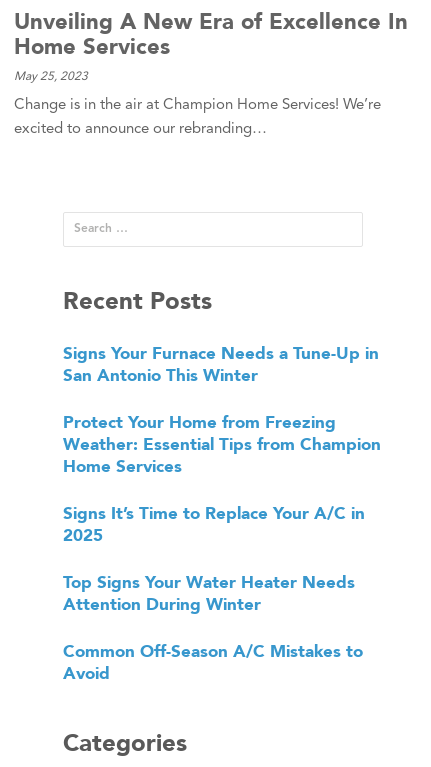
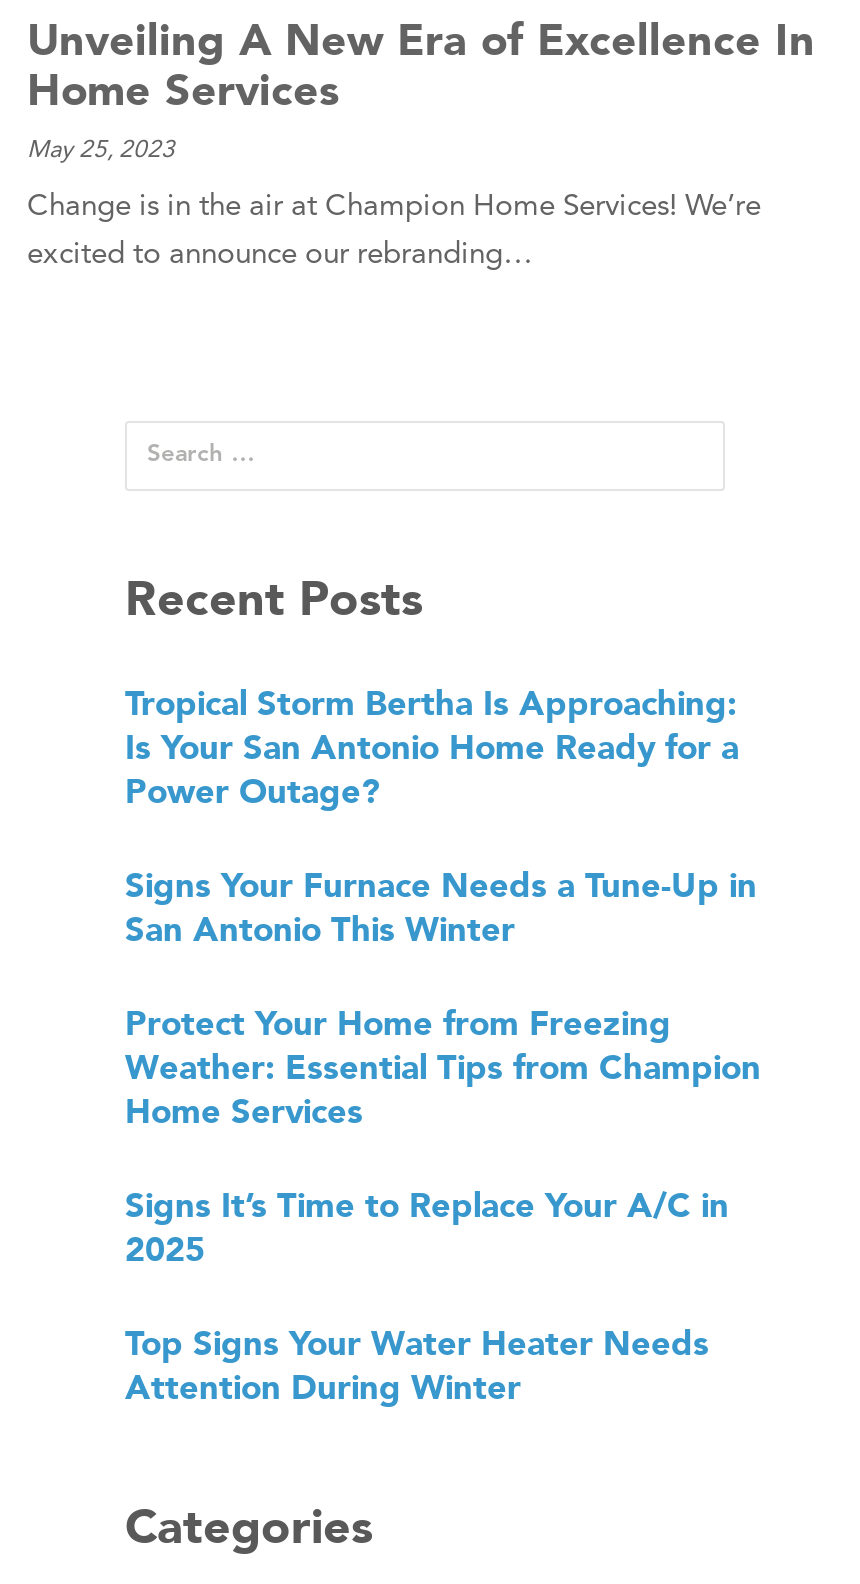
none -> [125,682,739,810] Tropical Storm Bertha Is Approaching: | Is Your San Antonio Home Ready for a | Power Outage?
moved [63,343,381,614] -> [125,864,761,1406]: Signs Your Furnace Needs a Tune-Up in | San Antonio This Winter | Protect Your Home from Freezing | ... | Top Signs Your Water Heater Needs | Attention During Winter
[63,641,363,683] Common Off-Season A/C Mistakes to | Avoid -> none

